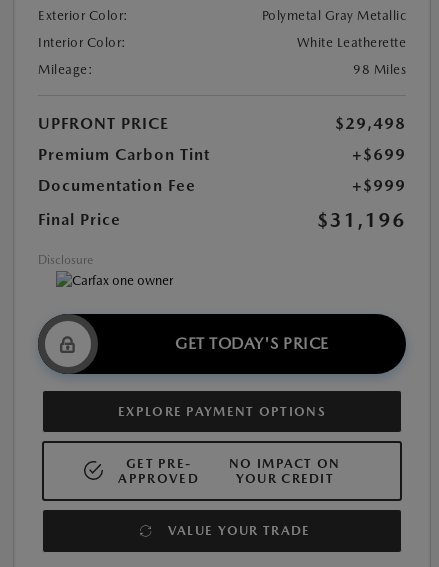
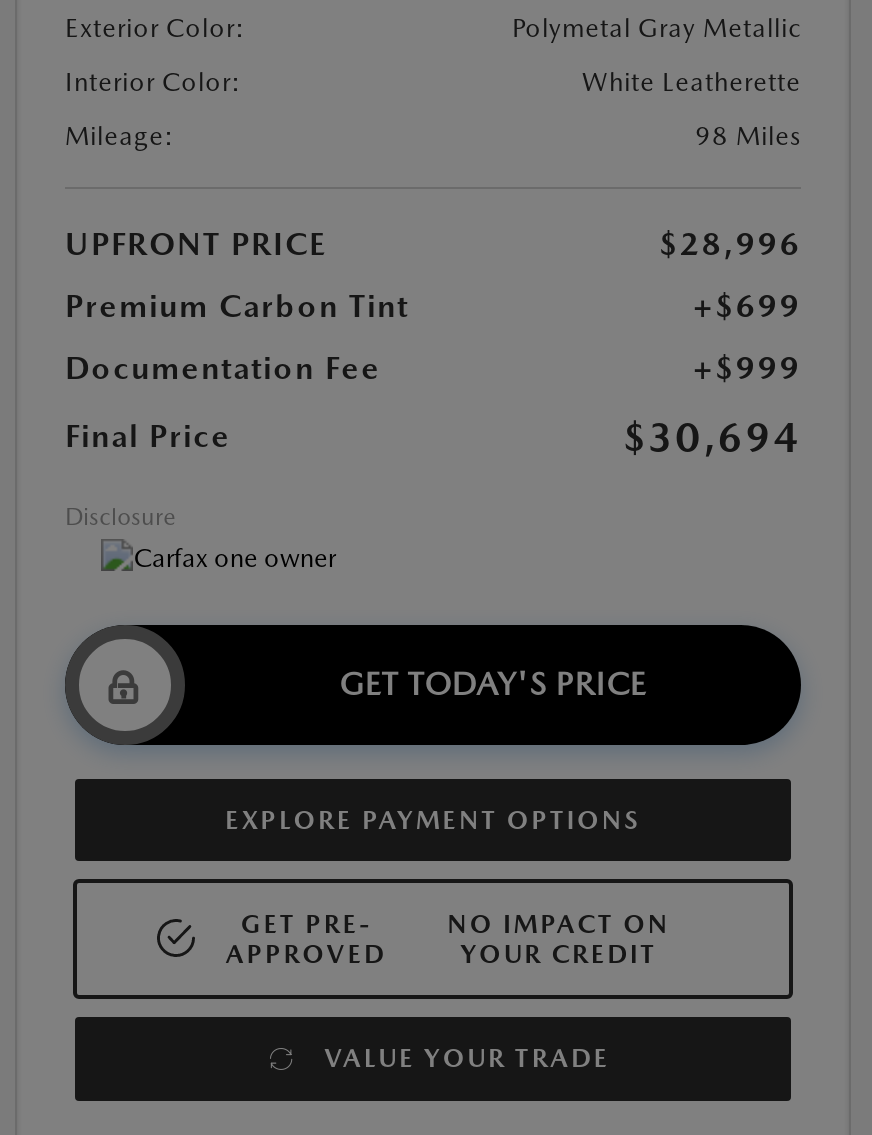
[335,114,406,133] $29,498 -> [659,225,801,263] $28,996
[317,208,406,232] $31,196 -> [623,413,801,461] $30,694

